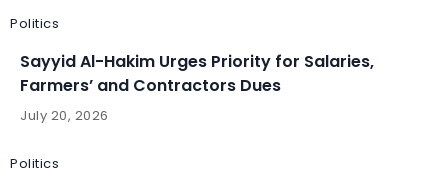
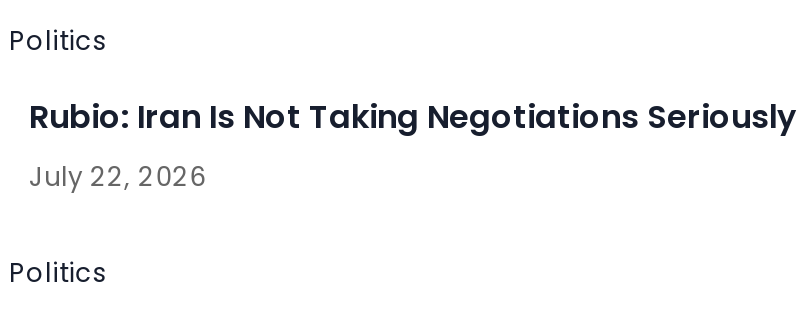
[20,50,374,125] Sayyid Al-Hakim Urges Priority for Salaries, | Farmers’ and Contractors Dues | July 20, 2026 -> [29,95,797,197] Rubio: Iran Is Not Taking Negotiations Seriously | July 22, 2026

